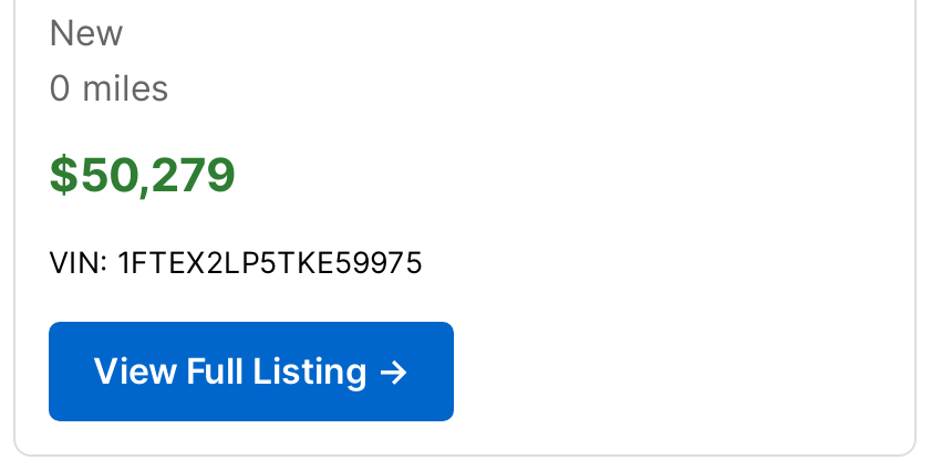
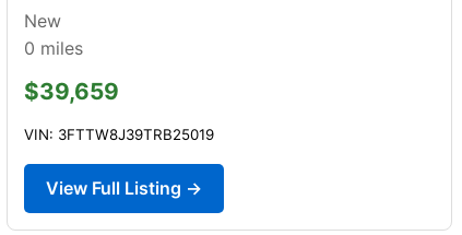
[49,147,237,202] $50,279 -> [24,77,119,105] $39,659
[49,244,423,280] VIN: 1FTEX2LP5TKE59975 -> [24,126,214,143] VIN: 3FTTW8J39TRB25019

